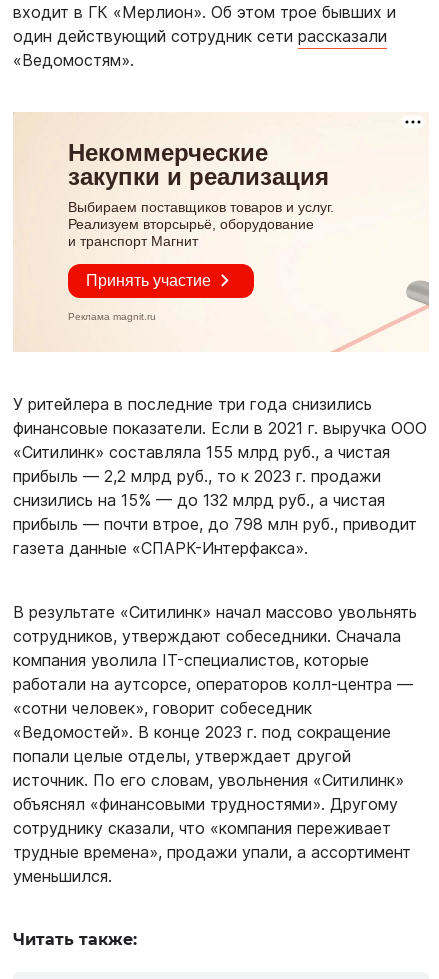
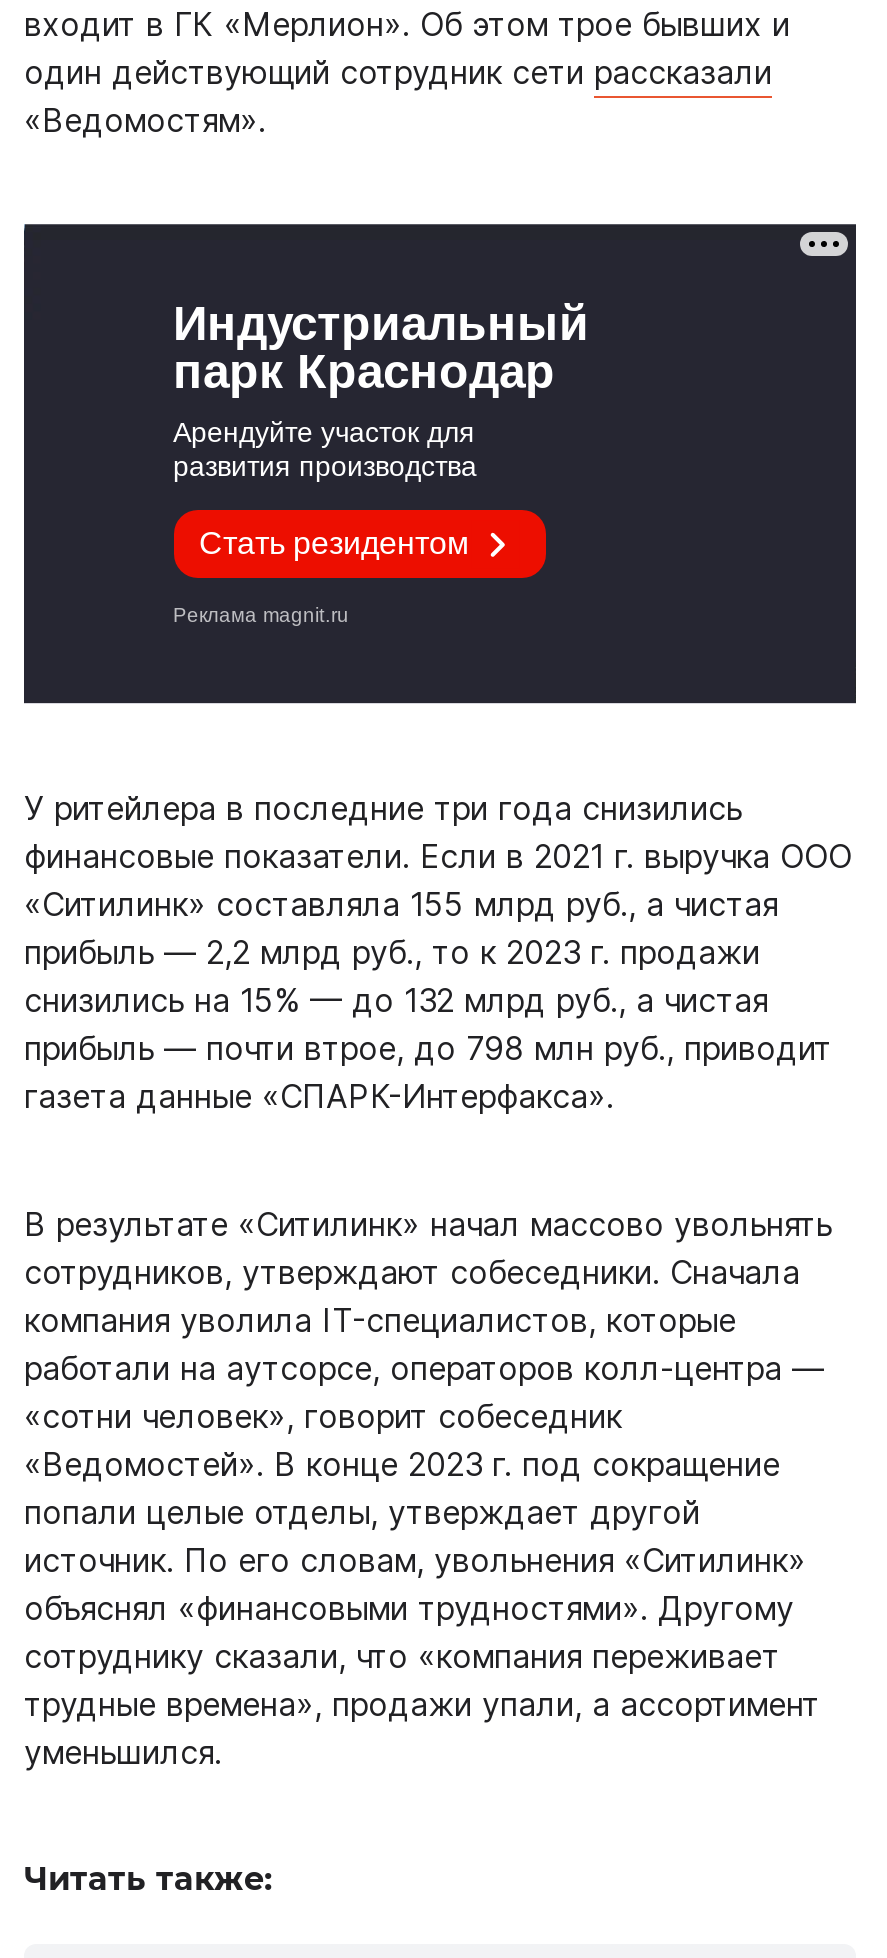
[13,112,429,352] [image] -> [22,222,858,706] [image]

